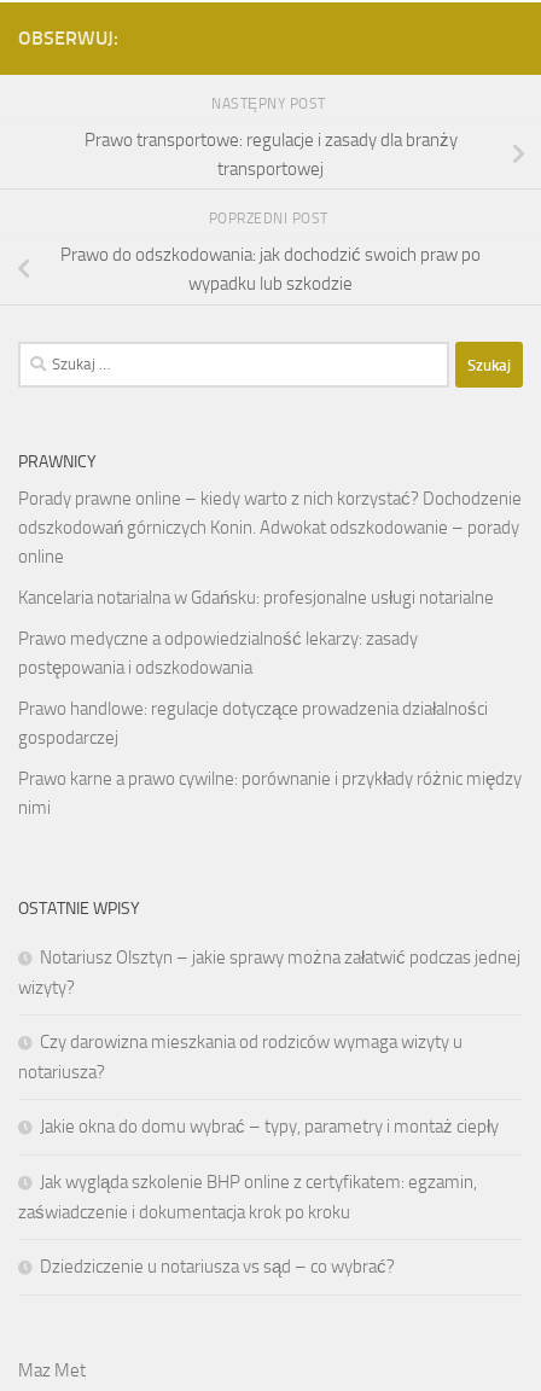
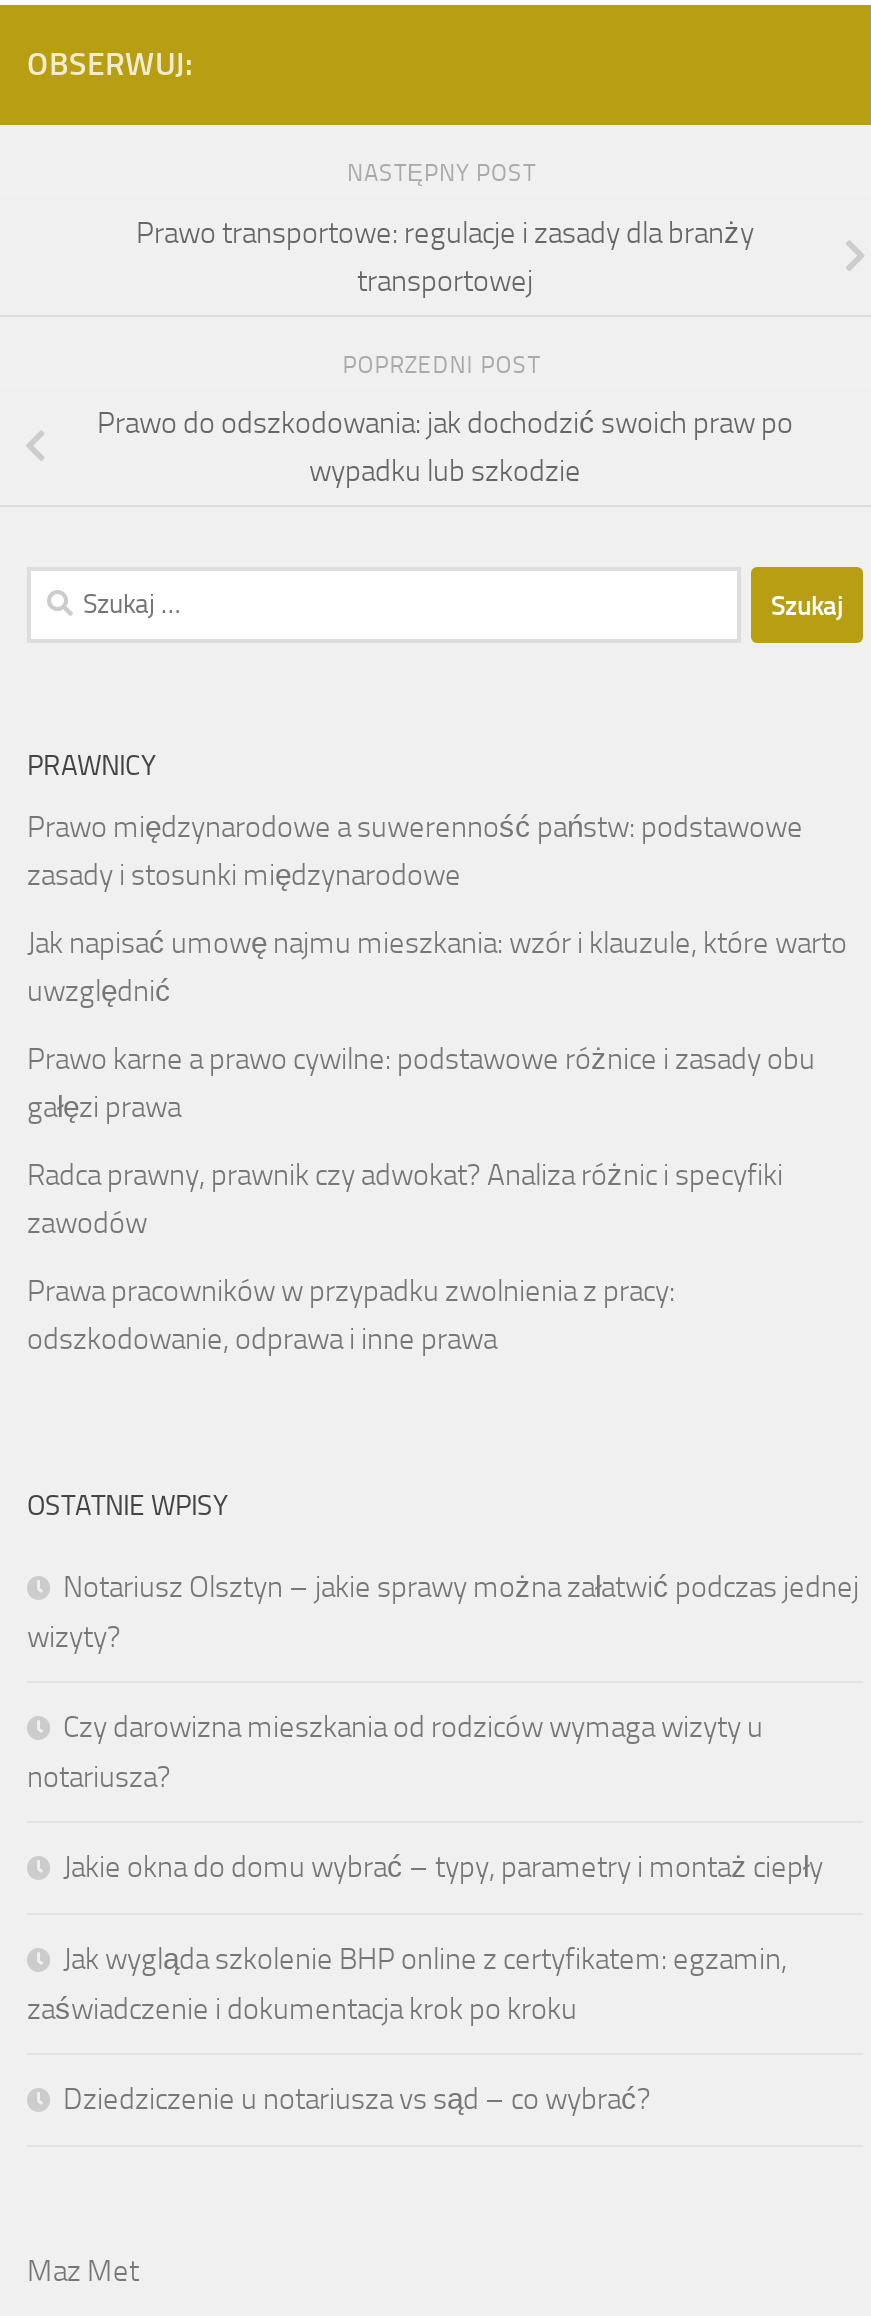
[18,488,522,568] Porady prawne online – kiedy warto z nich korzystać? Dochodzenie | odszkodowań górniczych Konin. Adwokat odszkodowanie – porady | online -> [27,809,803,893] Prawo międzynarodowe a suwerenność państw: podstawowe | zasady i stosunki międzynarodowe
[18,587,494,609] Kancelaria notarialna w Gdańsku: profesjonalne usługi notarialne -> [27,925,847,1009] Jak napisać umowę najmu mieszkania: wzór i klauzule, które warto | uwzględnić
[18,628,418,679] Prawo medyczne a odpowiedzialność lekarzy: zasady | postępowania i odszkodowania -> [27,1041,815,1125] Prawo karne a prawo cywilne: podstawowe różnice i zasady obu | gałęzi prawa
[18,698,488,749] Prawo handlowe: regulacje dotyczące prowadzenia działalności | gospodarczej -> [27,1157,783,1241] Radca prawny, prawnik czy adwokat? Analiza różnic i specyfiki | zawodów
[18,768,522,819] Prawo karne a prawo cywilne: porównanie i przykłady różnic między | nimi -> [27,1273,675,1357] Prawa pracowników w przypadku zwolnienia z pracy: | odszkodowanie, odprawa i inne prawa

